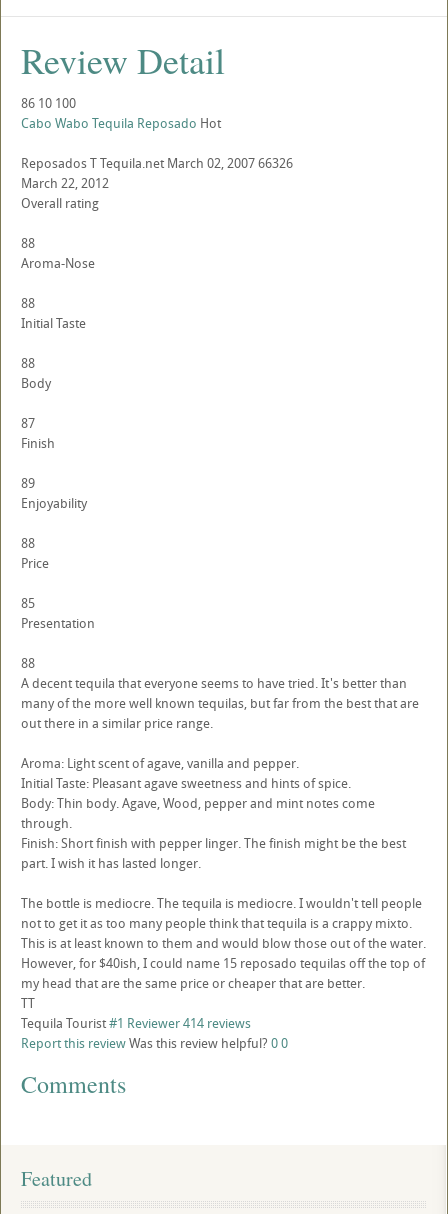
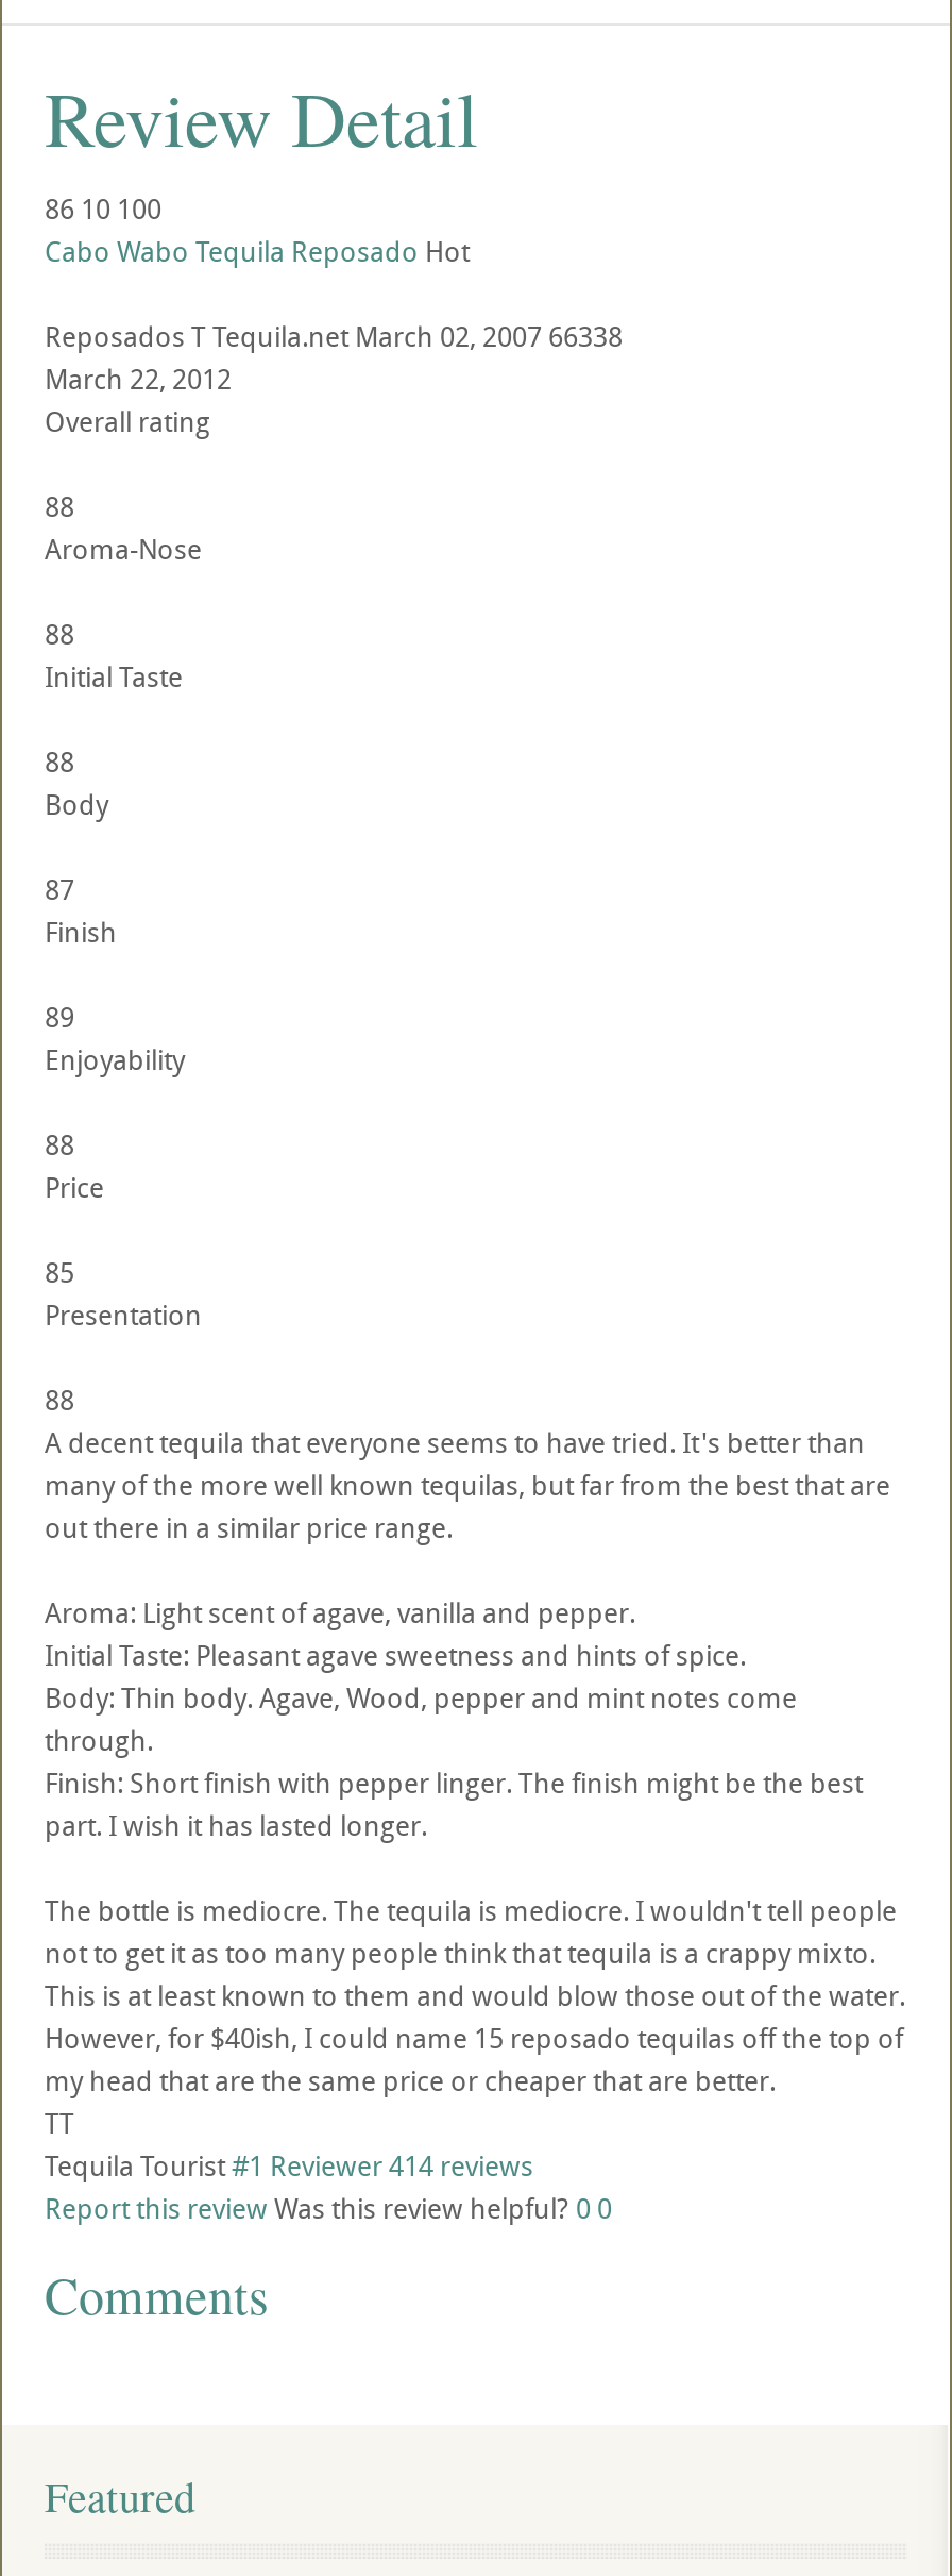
[21,154,293,172] Reposados T Tequila.net March 02, 2007 66326 -> [45,317,623,355] Reposados T Tequila.net March 02, 2007 66338

